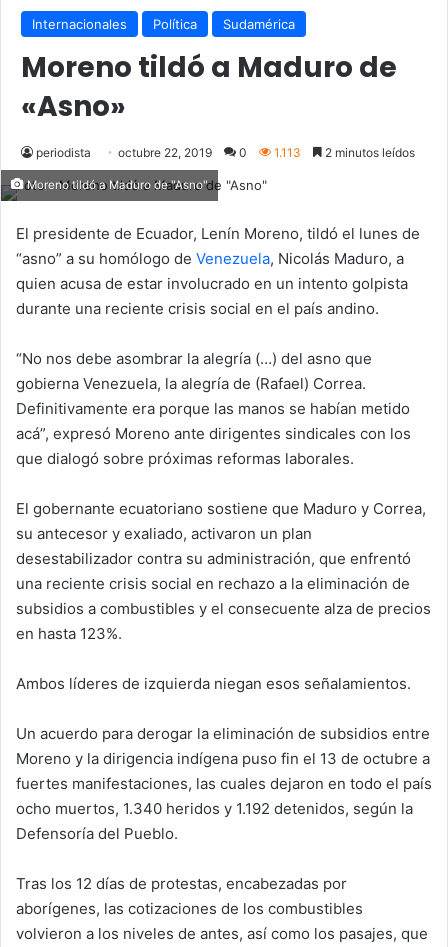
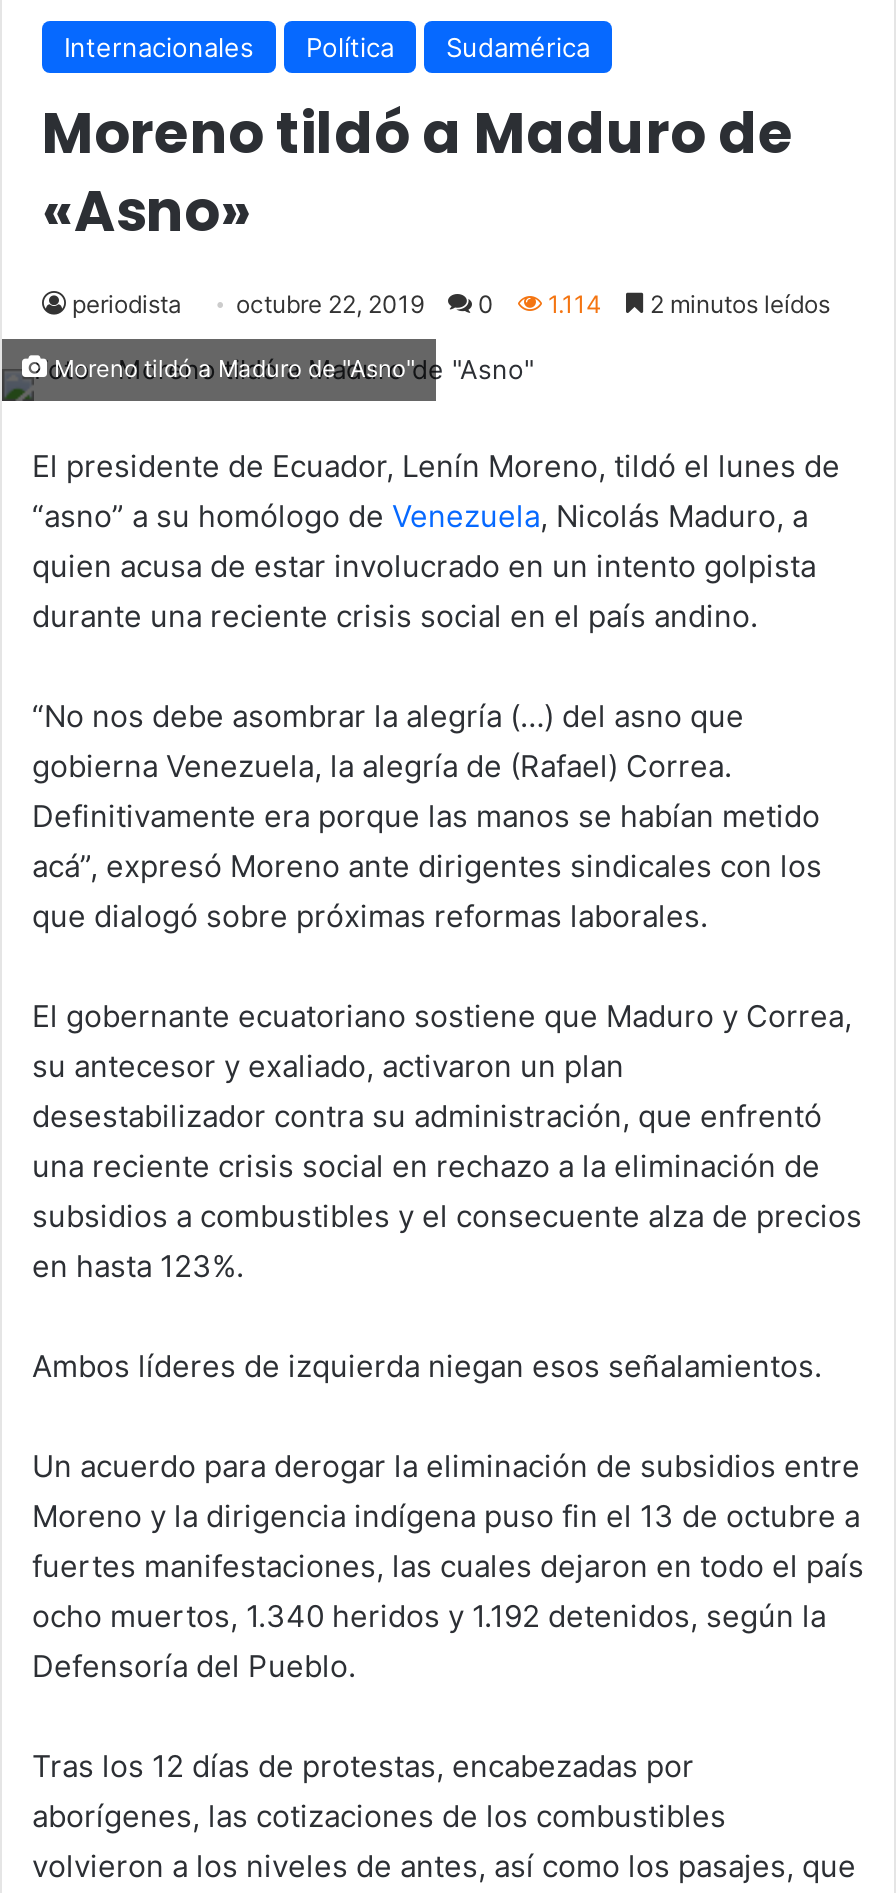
[36,145,415,160] periodista octubre 22, 2019 0 1.113 2 minutos leídos -> [72,289,830,319] periodista octubre 22, 2019 0 1.114 2 minutos leídos

